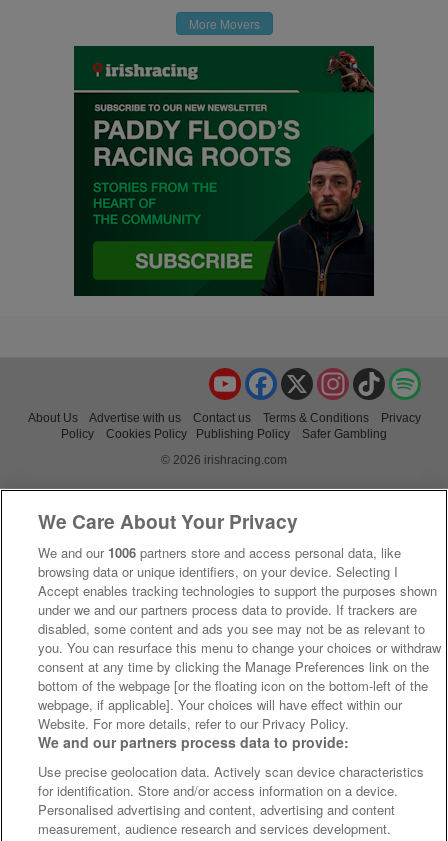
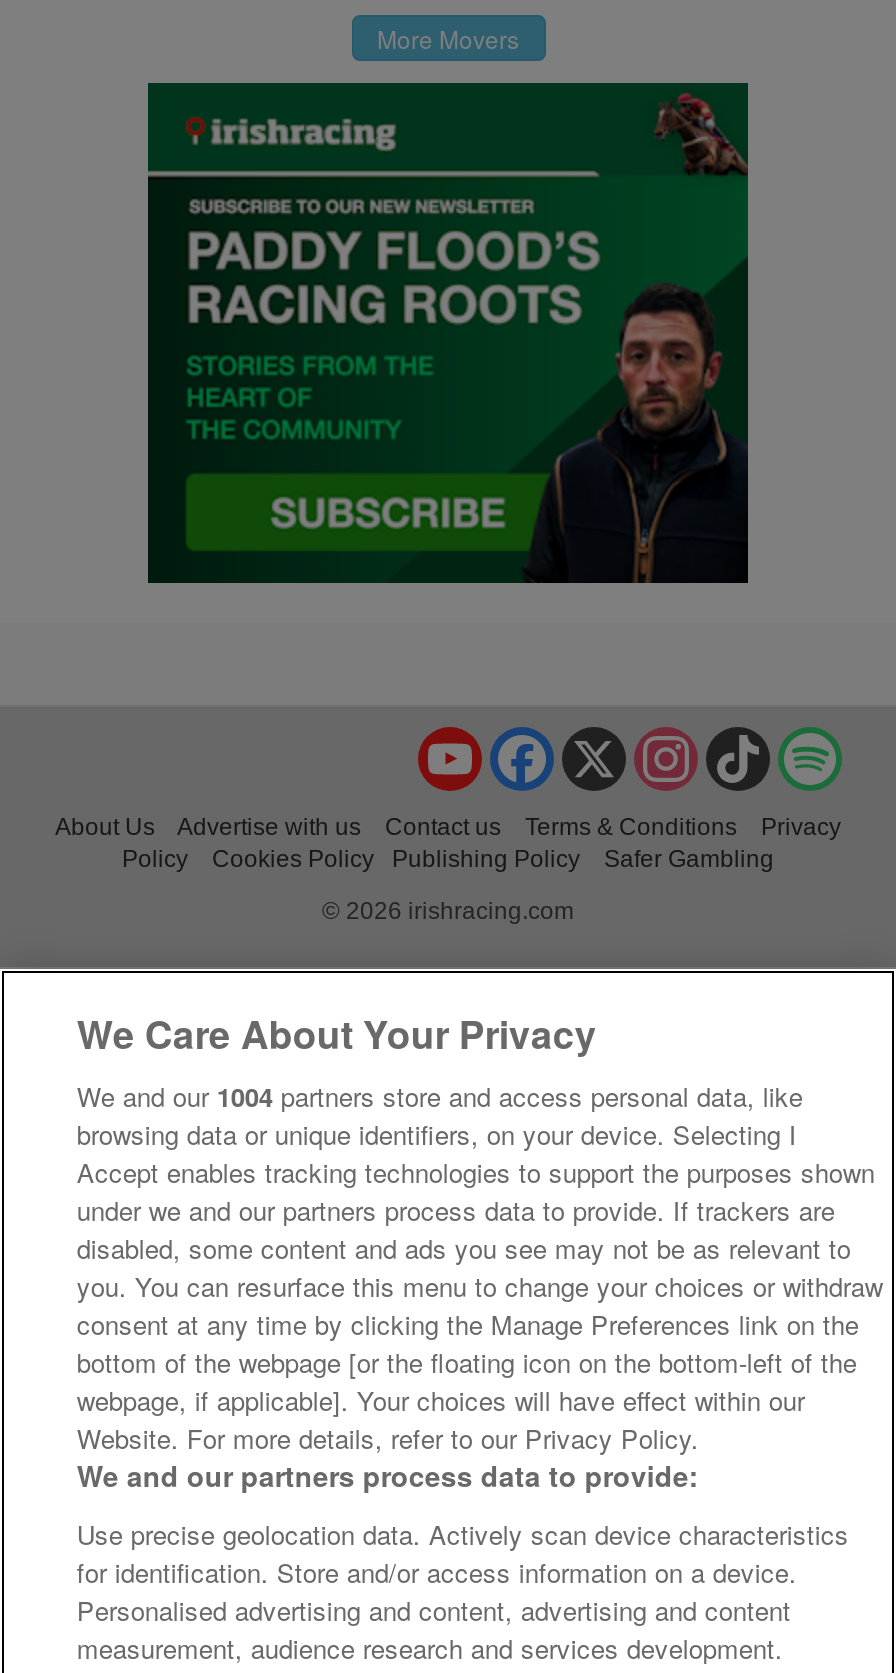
[38,543,401,562] We and our 1006 partners store and access personal data, like -> [77,1077,803,1115] We and our 1004 partners store and access personal data, like

